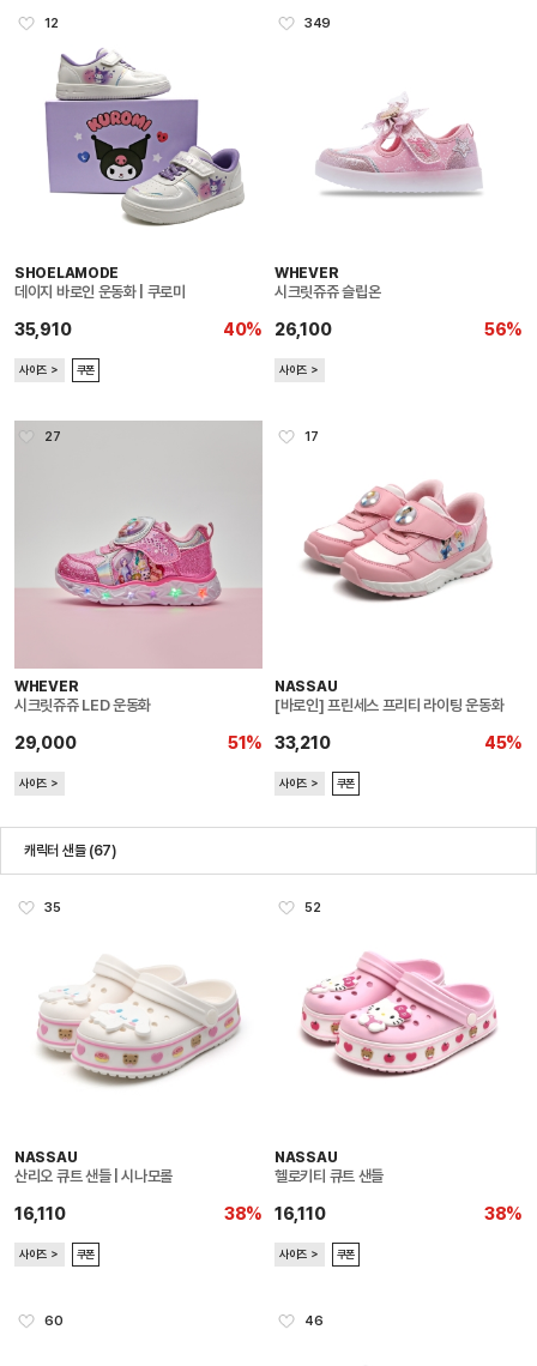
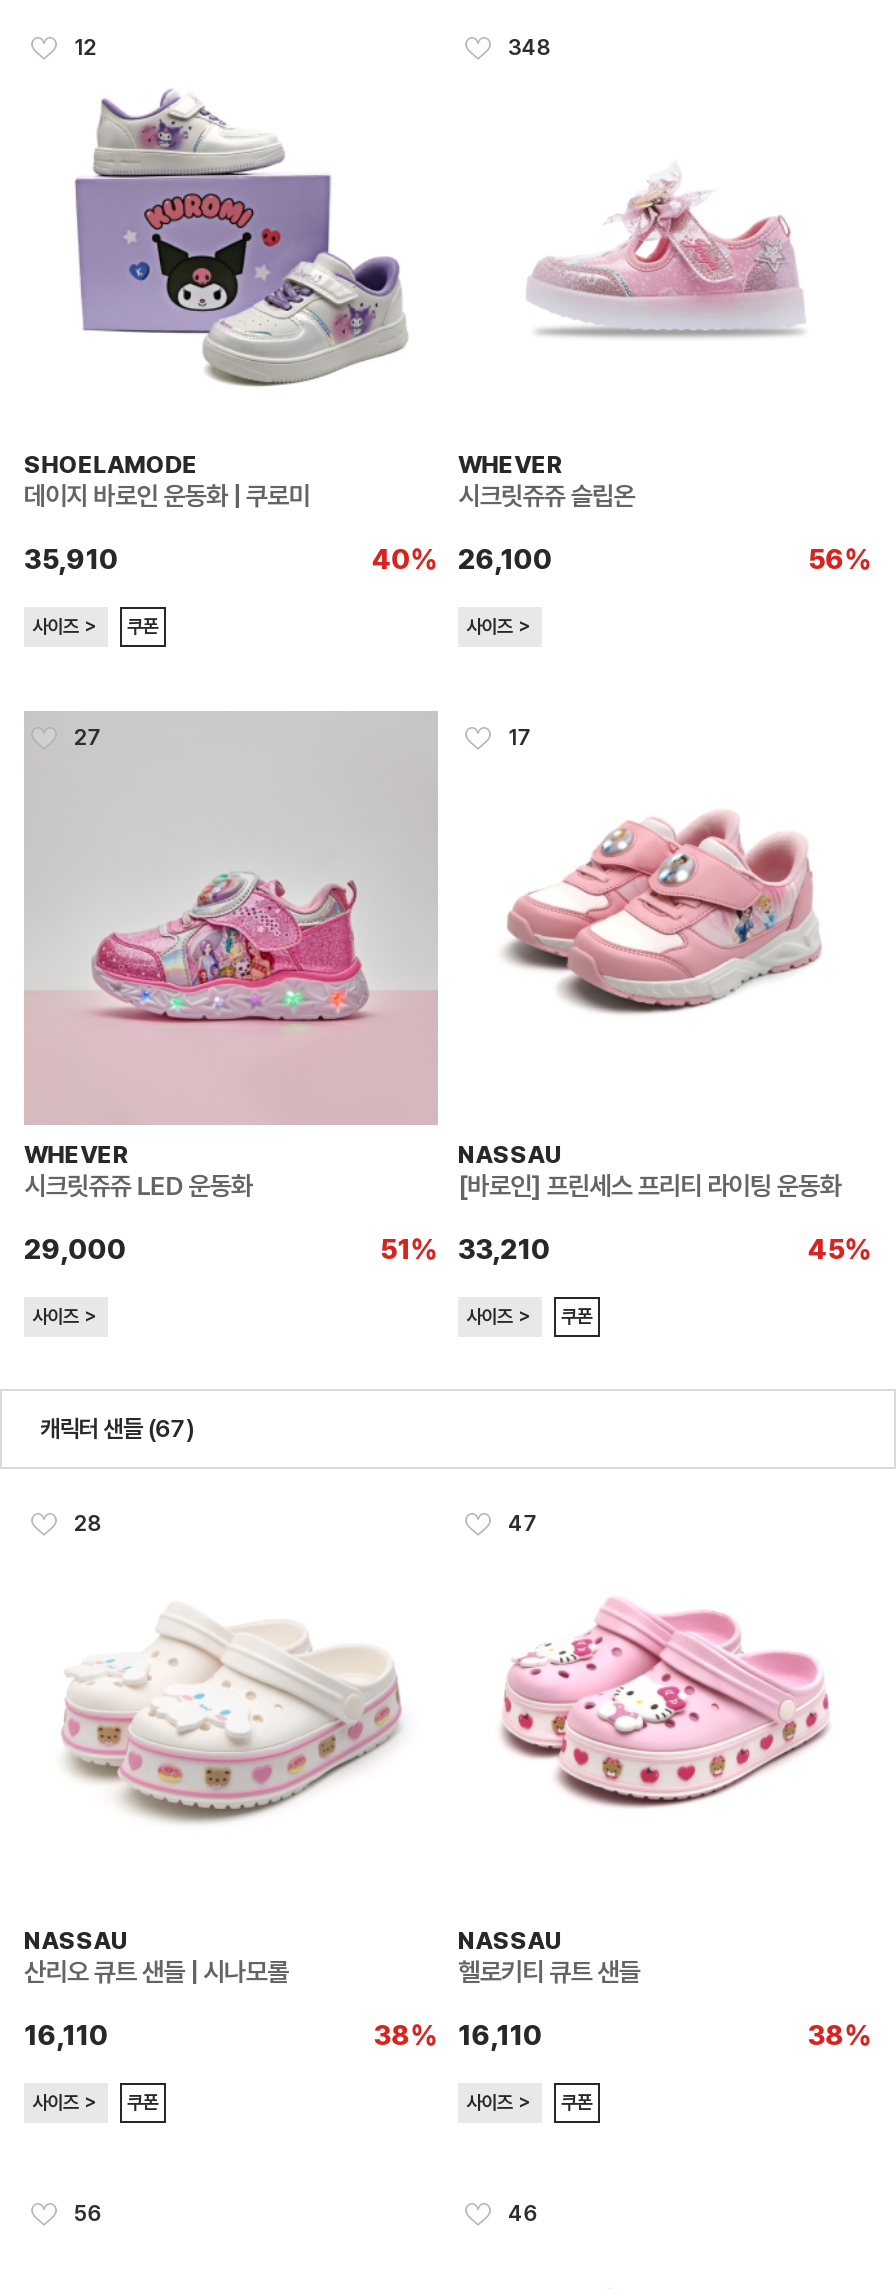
[304,16,331,31] 349 -> [508,35,550,61] 348
[44,900,60,915] 35 -> [74,1511,101,1537] 28
[304,900,321,915] 52 -> [508,1511,537,1537] 47
[44,1313,63,1329] 60 -> [74,2201,103,2227] 56

